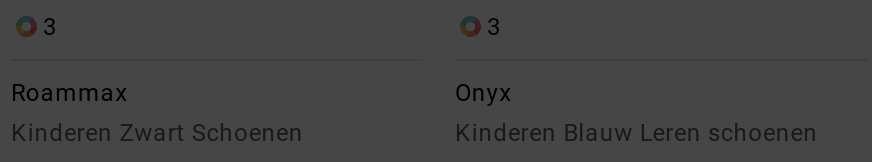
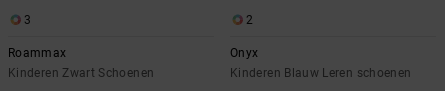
[487,13,502,41] 3 -> [246,13,253,27] 2

